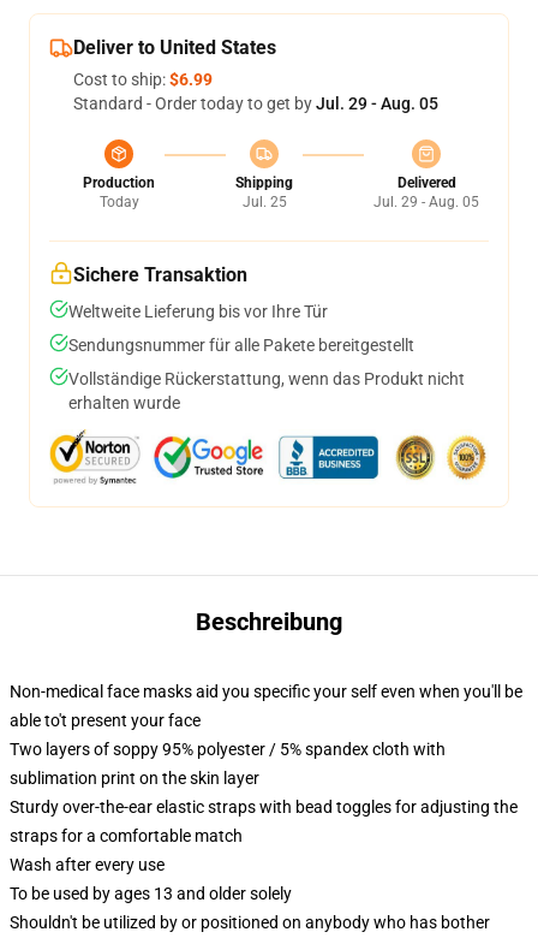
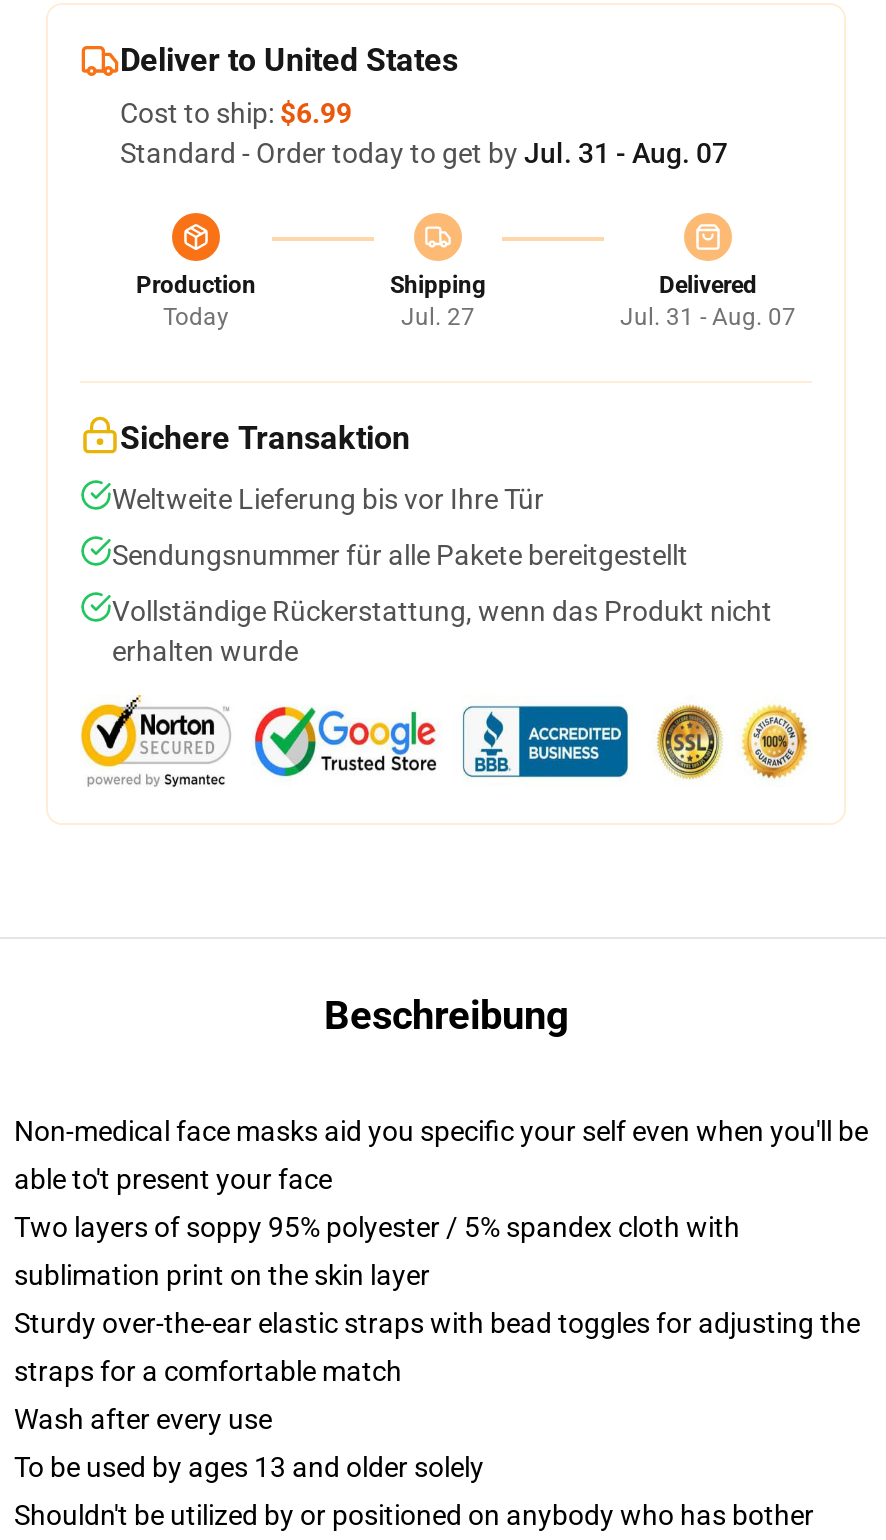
[73,94,438,113] Standard - Order today to get by Jul. 29 - Aug. 05 -> [120,137,728,169] Standard - Order today to get by Jul. 31 - Aug. 07
[242,194,286,210] Jul. 25 -> [401,303,475,331] Jul. 27
[373,194,479,210] Jul. 29 - Aug. 05 -> [620,303,796,331] Jul. 31 - Aug. 07

